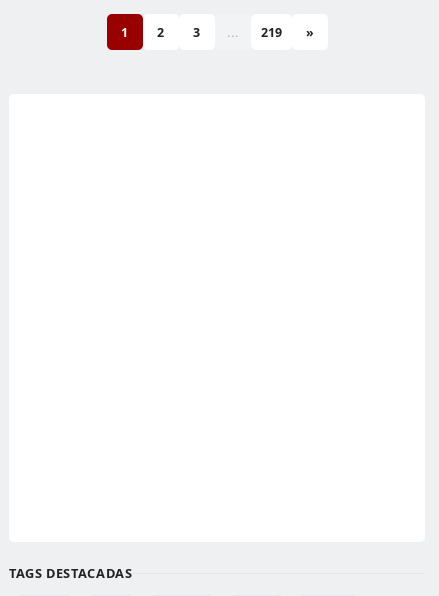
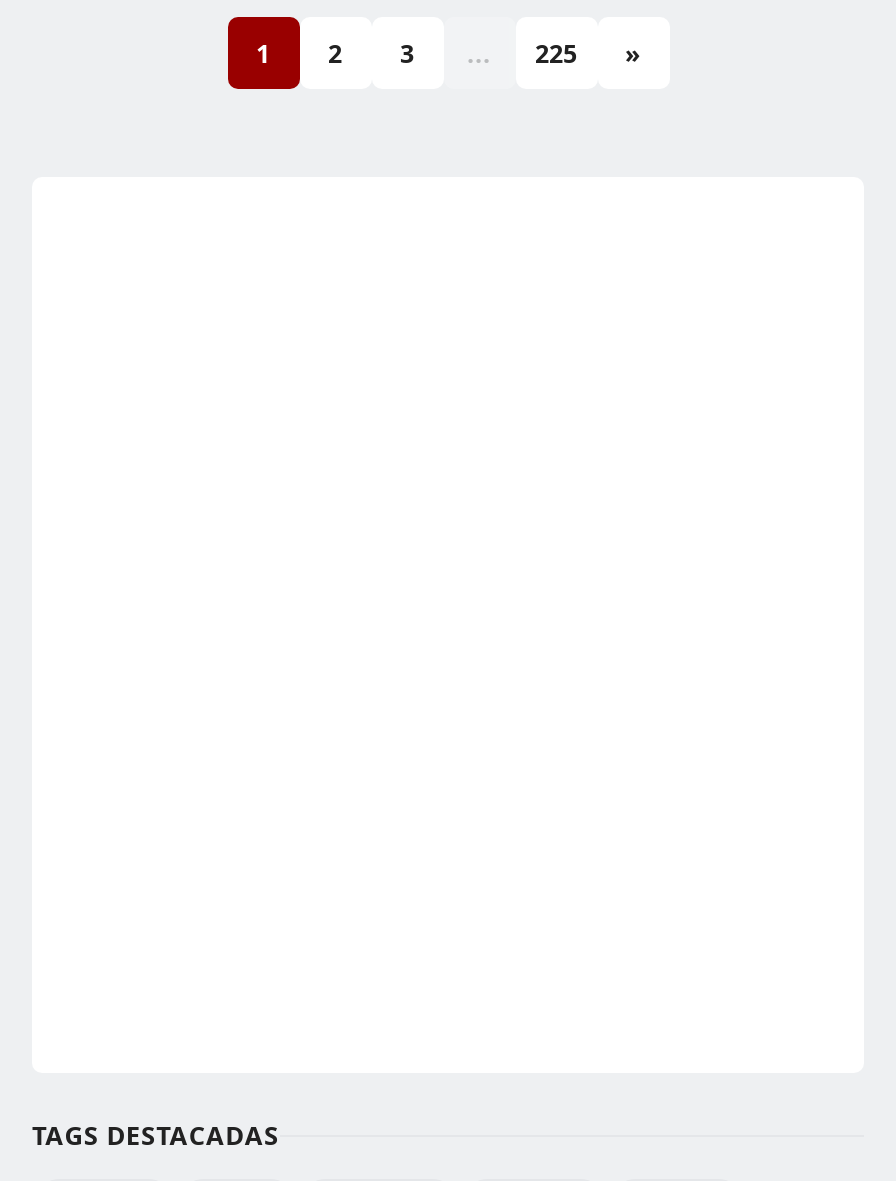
[260,23,281,40] 219 -> [535,36,577,70] 225

